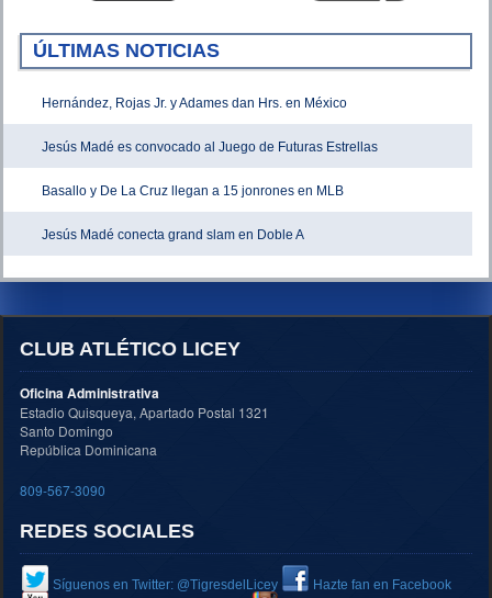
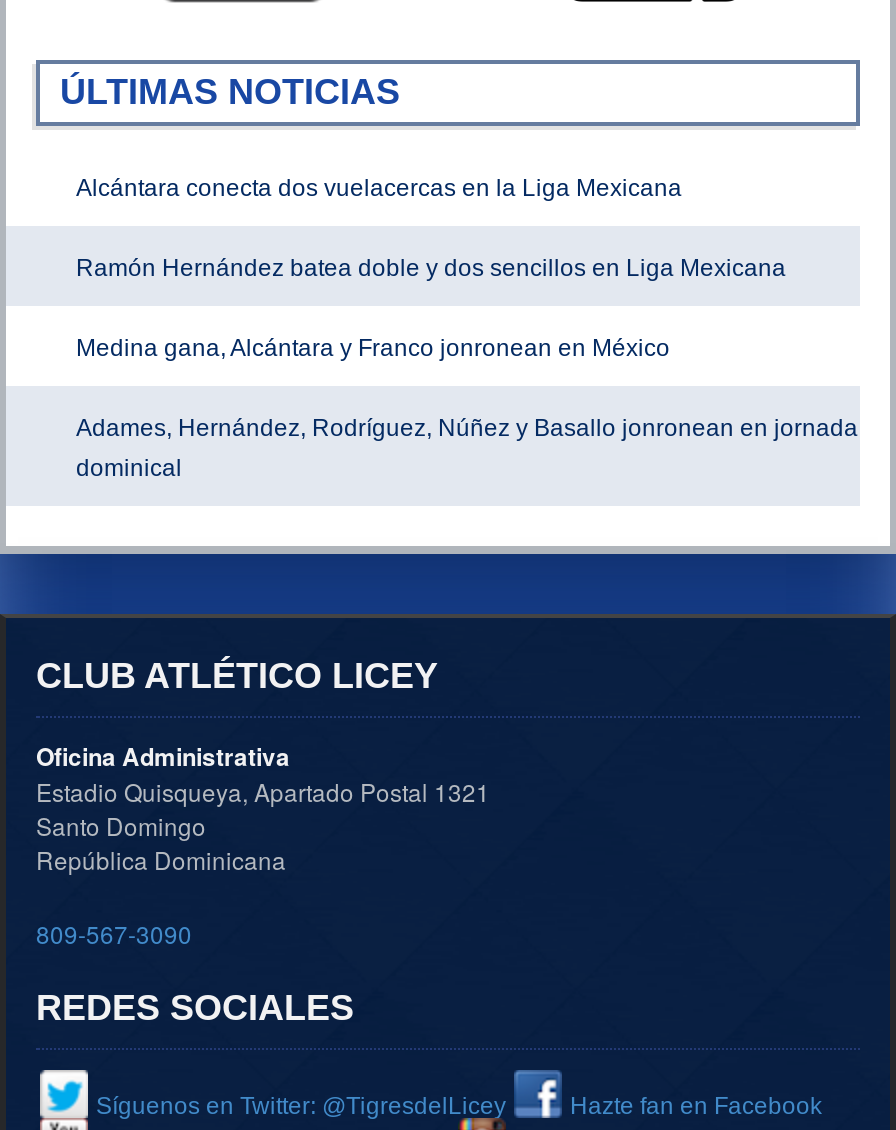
[42,95,347,110] Hernández, Rojas Jr. y Adames dan Hrs. en México -> [76,173,682,201] Alcántara conecta dos vuelacercas en la Liga Mexicana
[42,139,378,154] Jesús Madé es convocado al Juego de Futuras Estrellas -> [76,253,786,281] Ramón Hernández batea doble y dos sencillos en Liga Mexicana
[42,183,344,198] Basallo y De La Cruz llegan a 15 jonrones en MLB -> [76,333,670,361] Medina gana, Alcántara y Franco jonronean en México
[42,227,304,242] Jesús Madé conecta grand slam en Doble A -> [76,413,858,481] Adames, Hernández, Rodríguez, Núñez y Basallo jonronean en jornada | dominical

